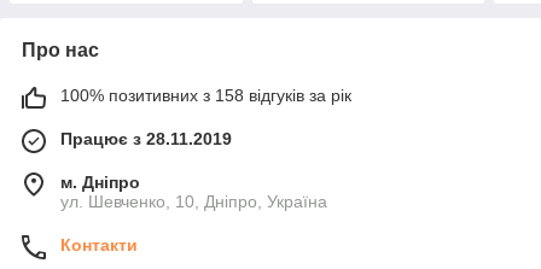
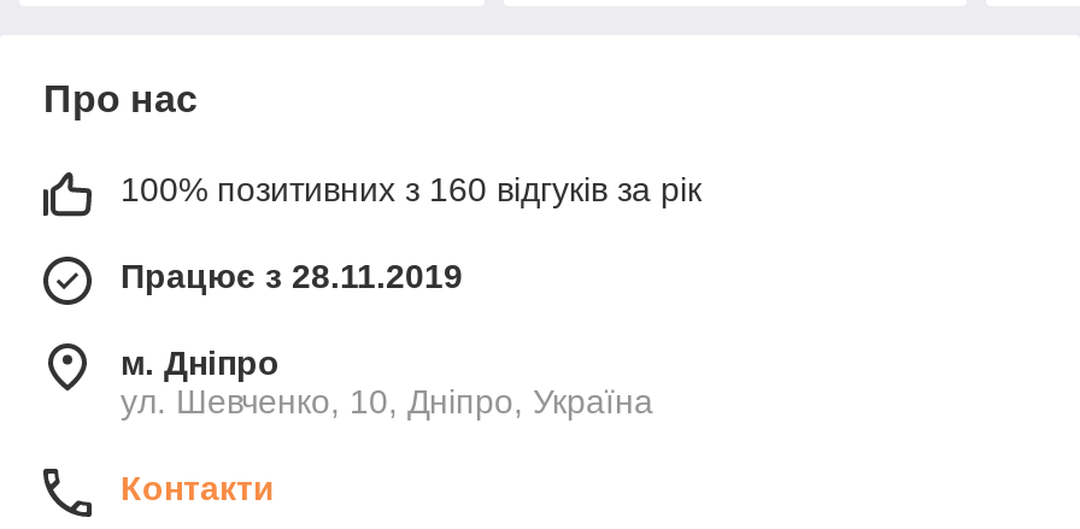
[60,86,351,105] 100% позитивних з 158 відгуків за рік -> [121,171,702,209] 100% позитивних з 160 відгуків за рік

